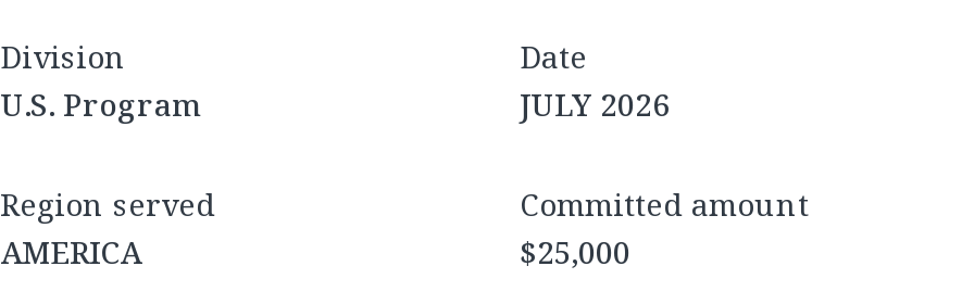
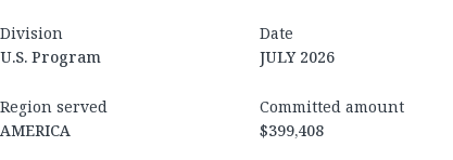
[520,231,630,272] $25,000 -> [260,120,324,140] $399,408

